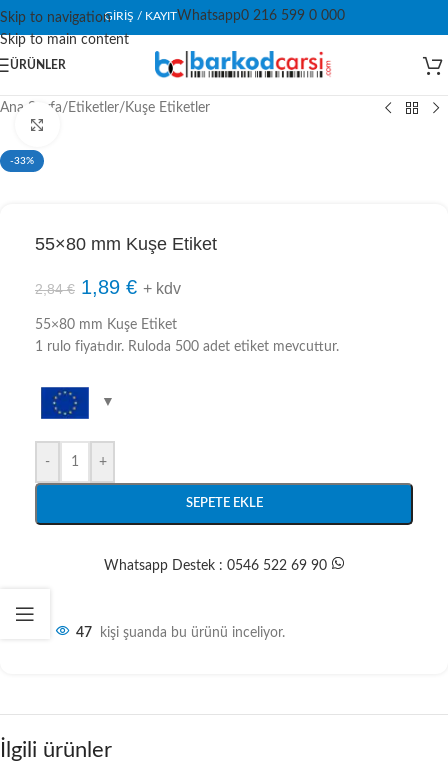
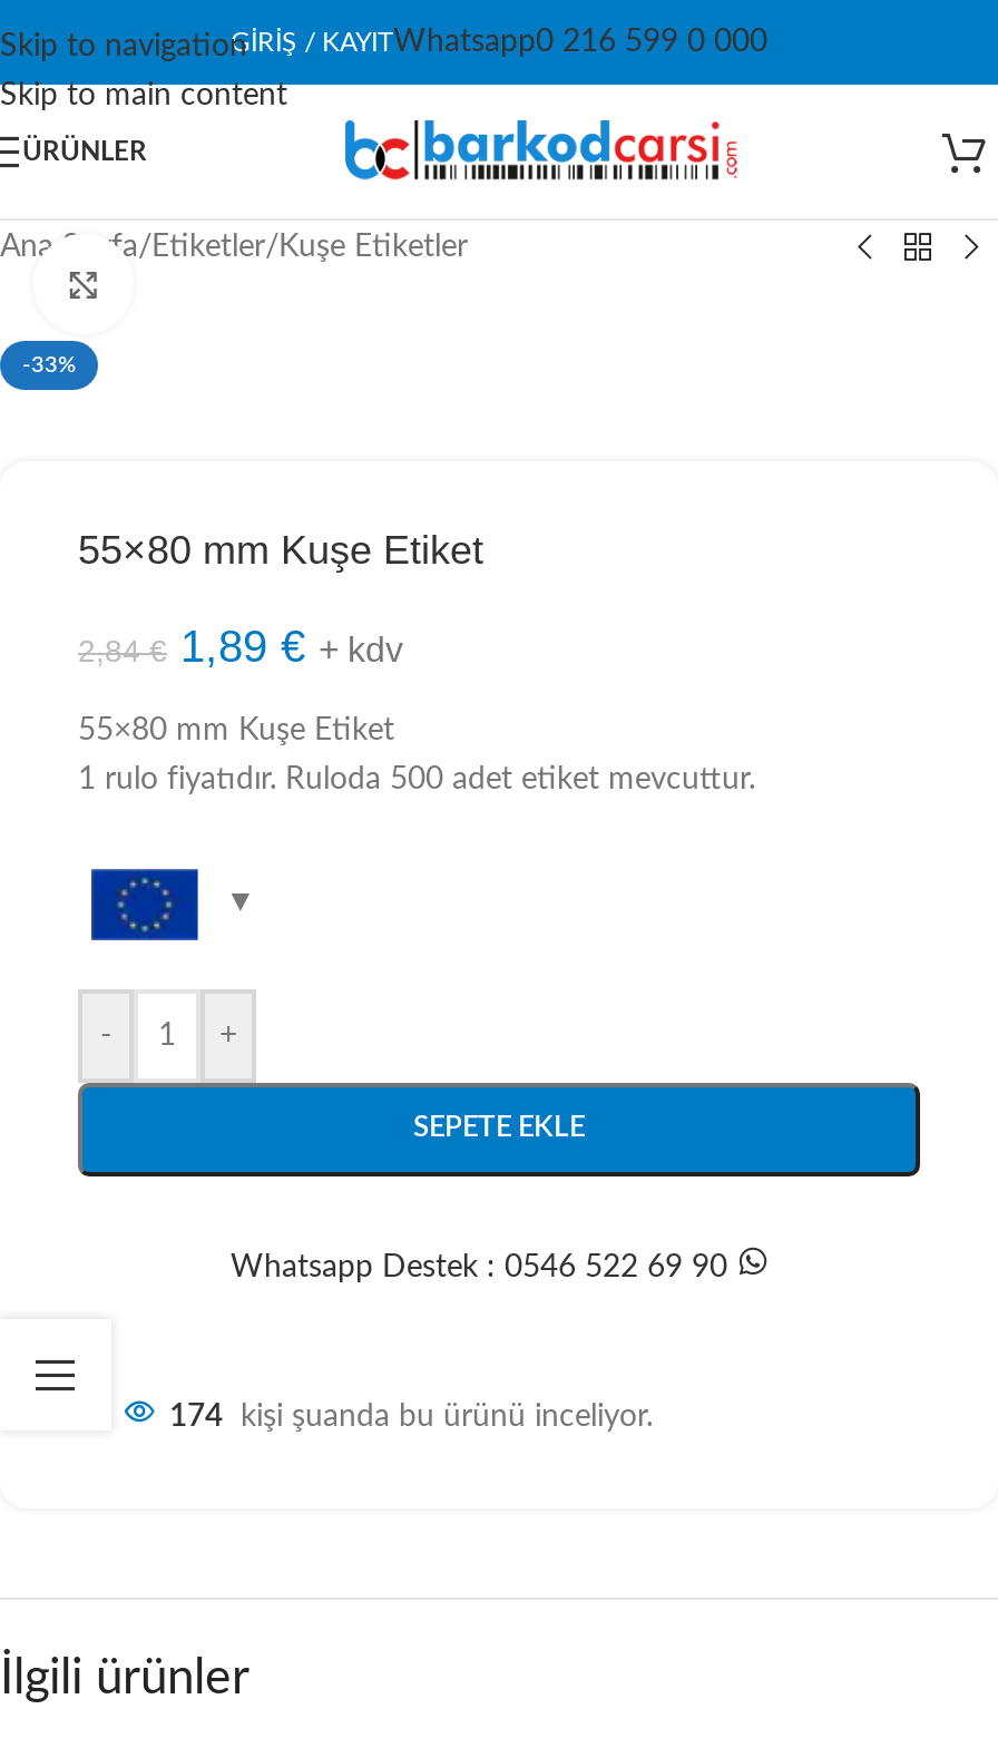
[76,626,285,640] 47 kişi şuanda bu ürünü inceliyor. -> [169,1402,653,1433] 174 kişi şuanda bu ürünü inceliyor.

